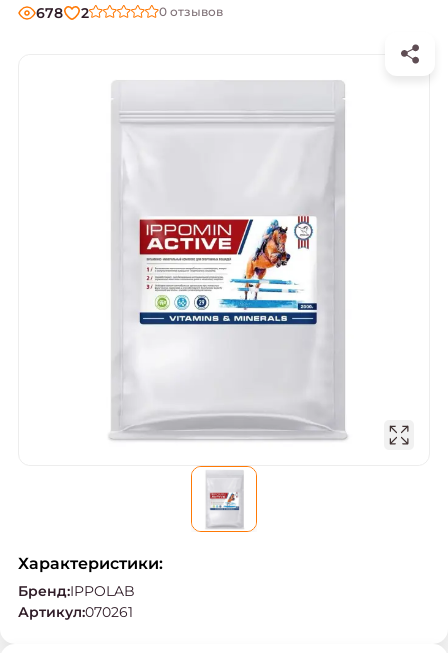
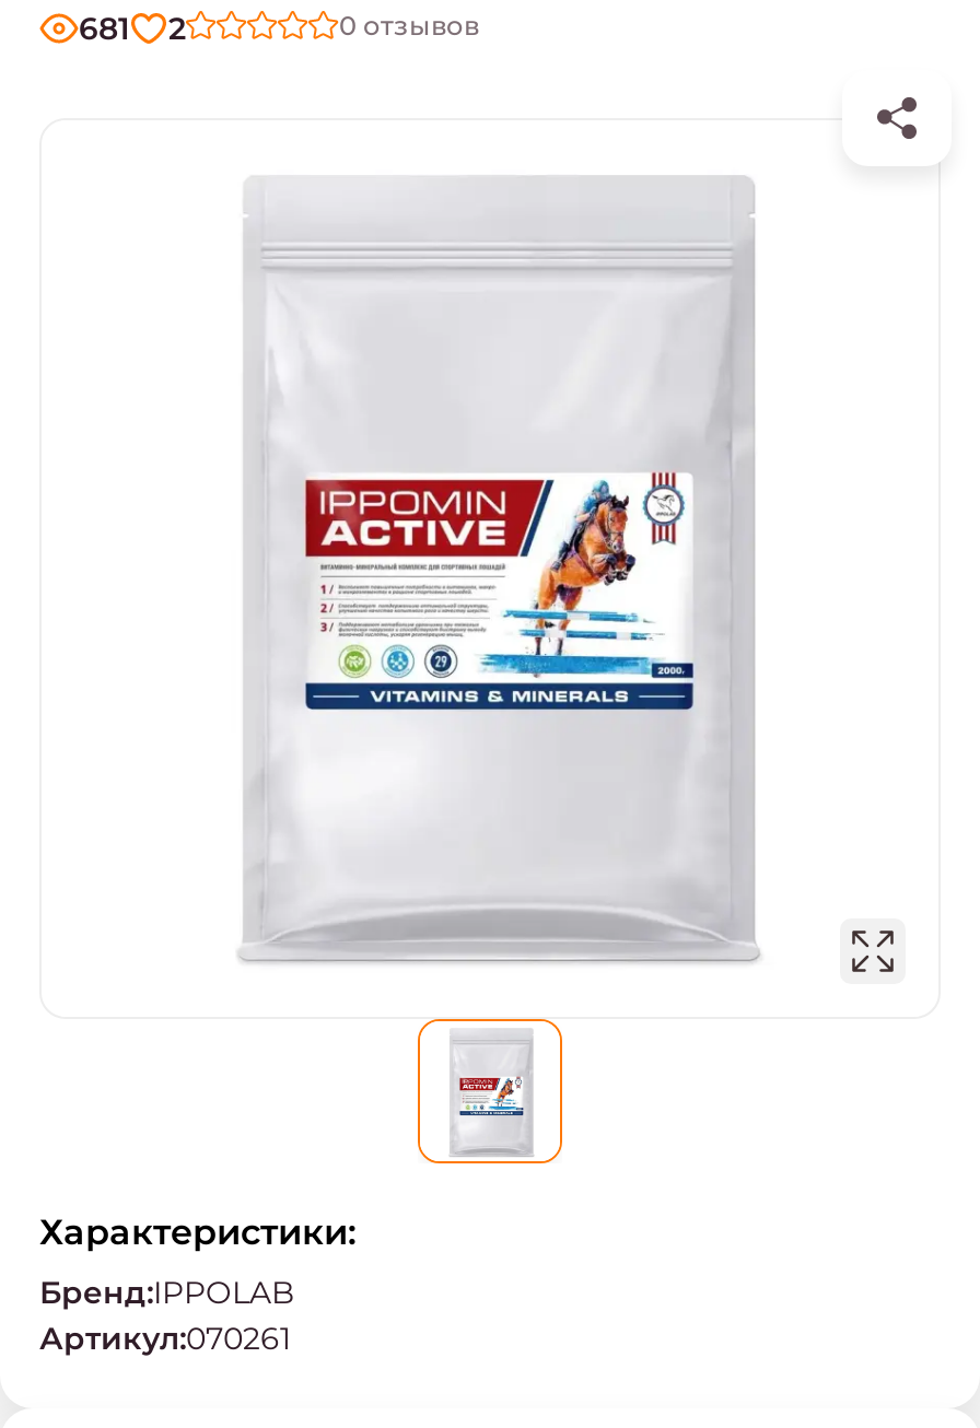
[36,4,89,22] 678 2 -> [79,9,186,48] 681 2

